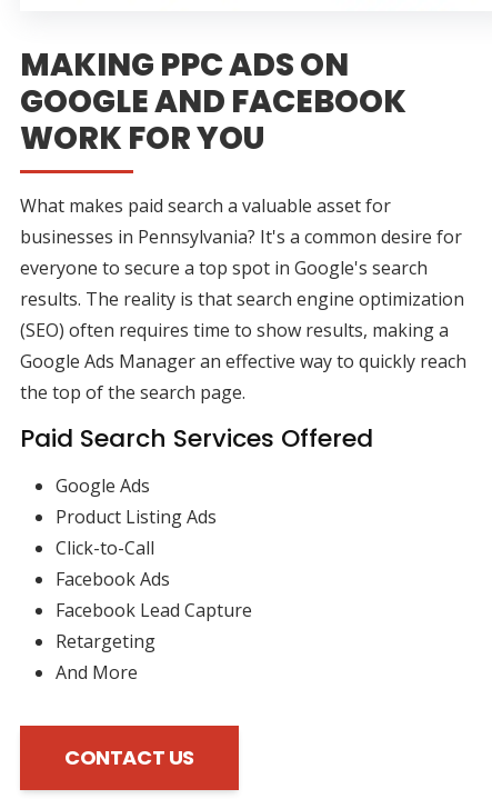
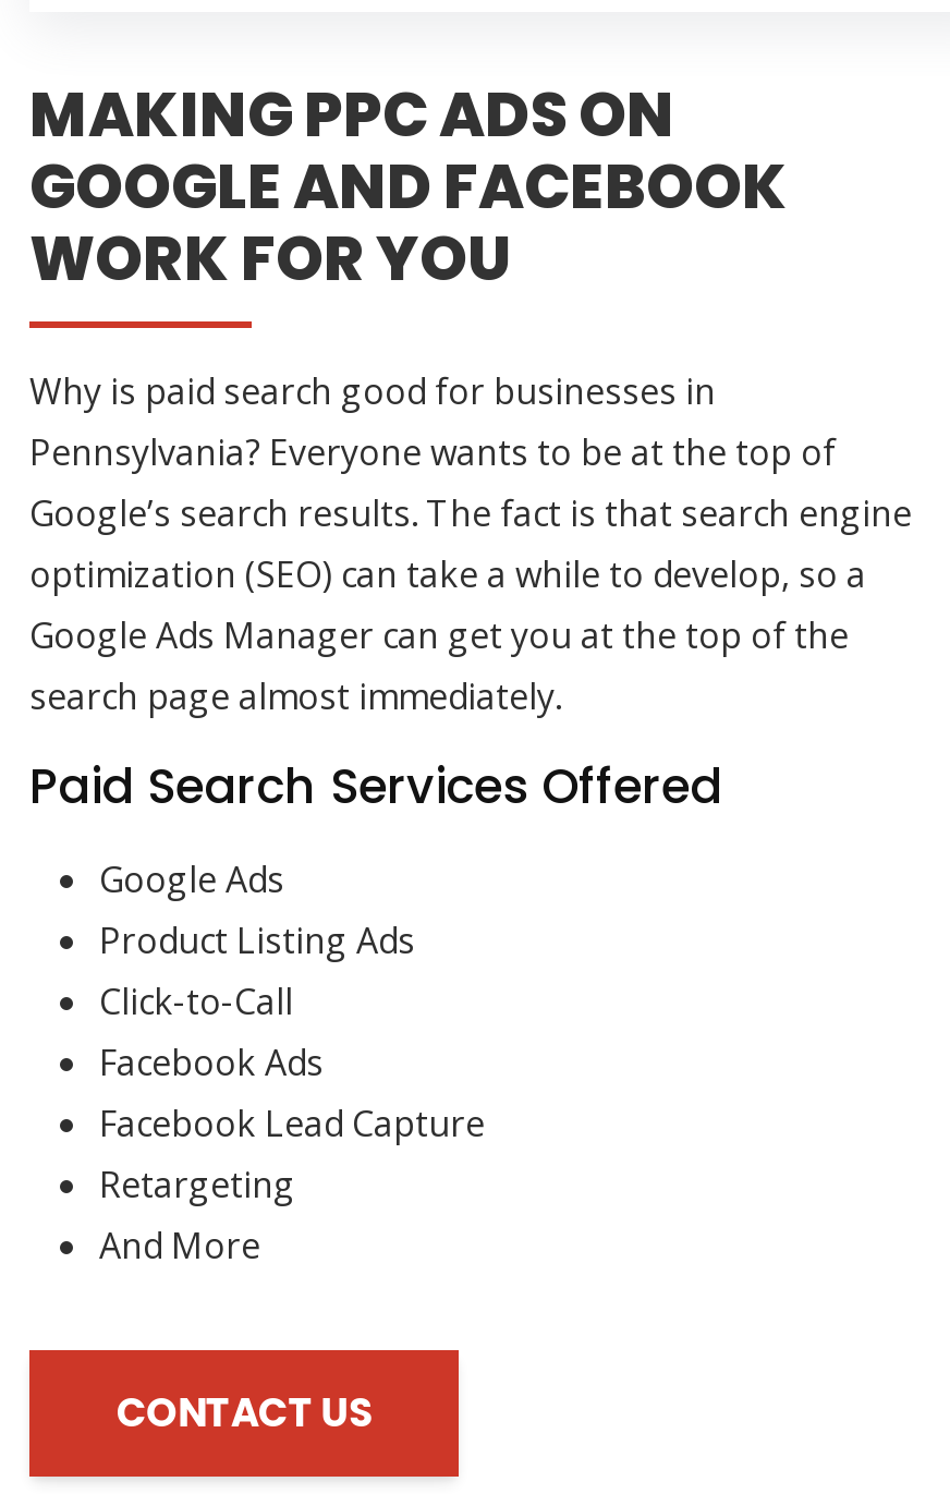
[20,193,466,404] What makes paid search a valuable asset for | businesses in Pennsylvania? It's a common desire for | everyone to secure a top spot in Google's search | results. The reality is that search engine optimization | (SEO) often requires time to show results, making a | Google Ads Manager an effective way to quickly reach | the top of the search page. -> [29,367,912,721] Why is paid search good for businesses in | Pennsylvania? Everyone wants to be at the top of | Google’s search results. The fact is that search engine | optimization (SEO) can take a while to develop, so a | Google Ads Manager can get you at the top of the | search page almost immediately.

